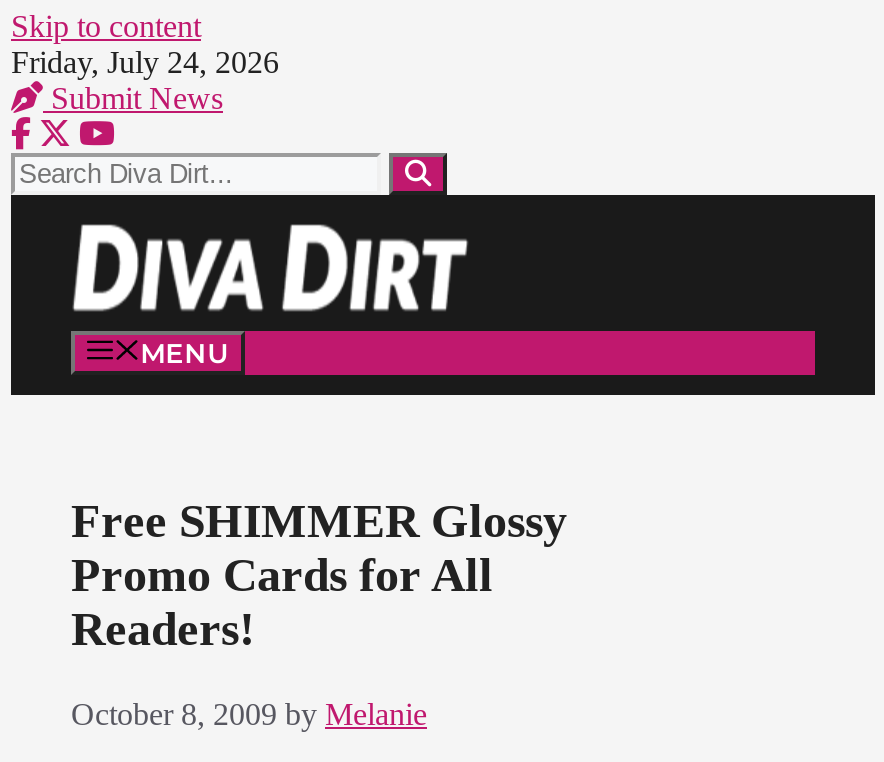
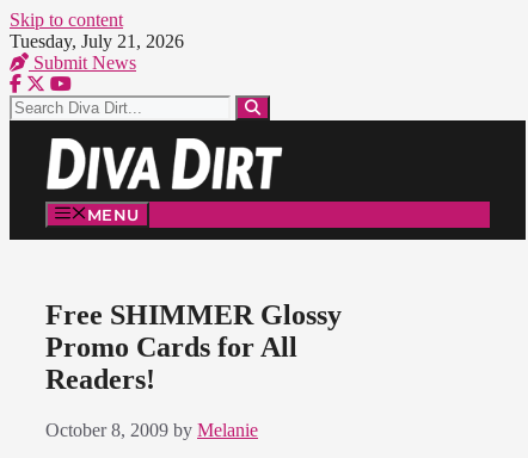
[11,45,279,79] Friday, July 24, 2026 -> [10,31,184,51] Tuesday, July 21, 2026

